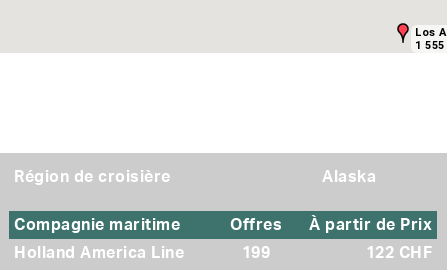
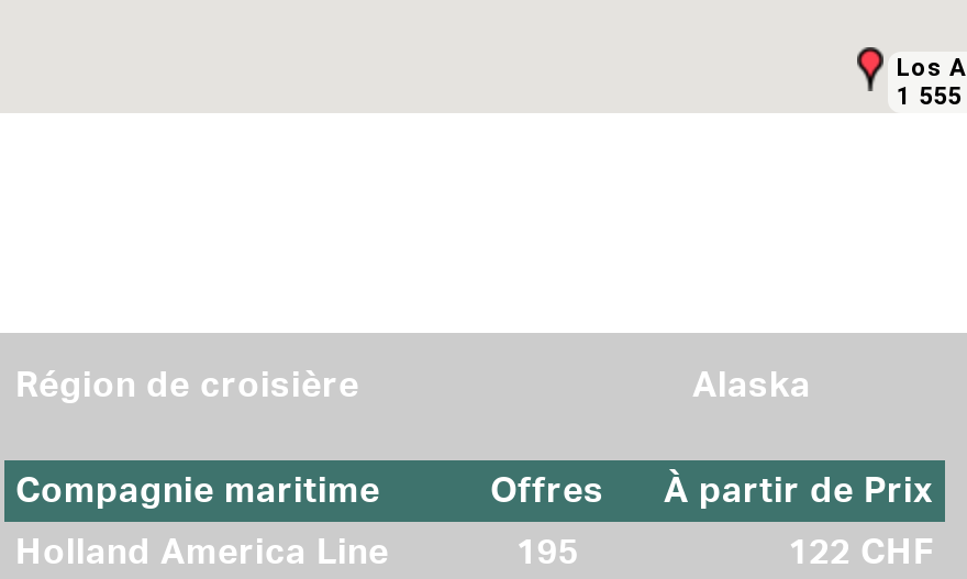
[242,244,270,260] 199 -> [516,534,578,569] 195

